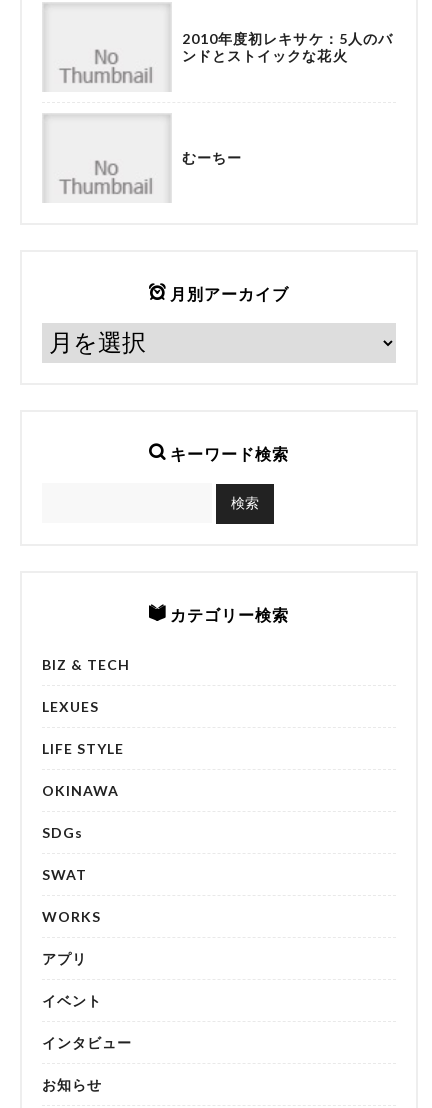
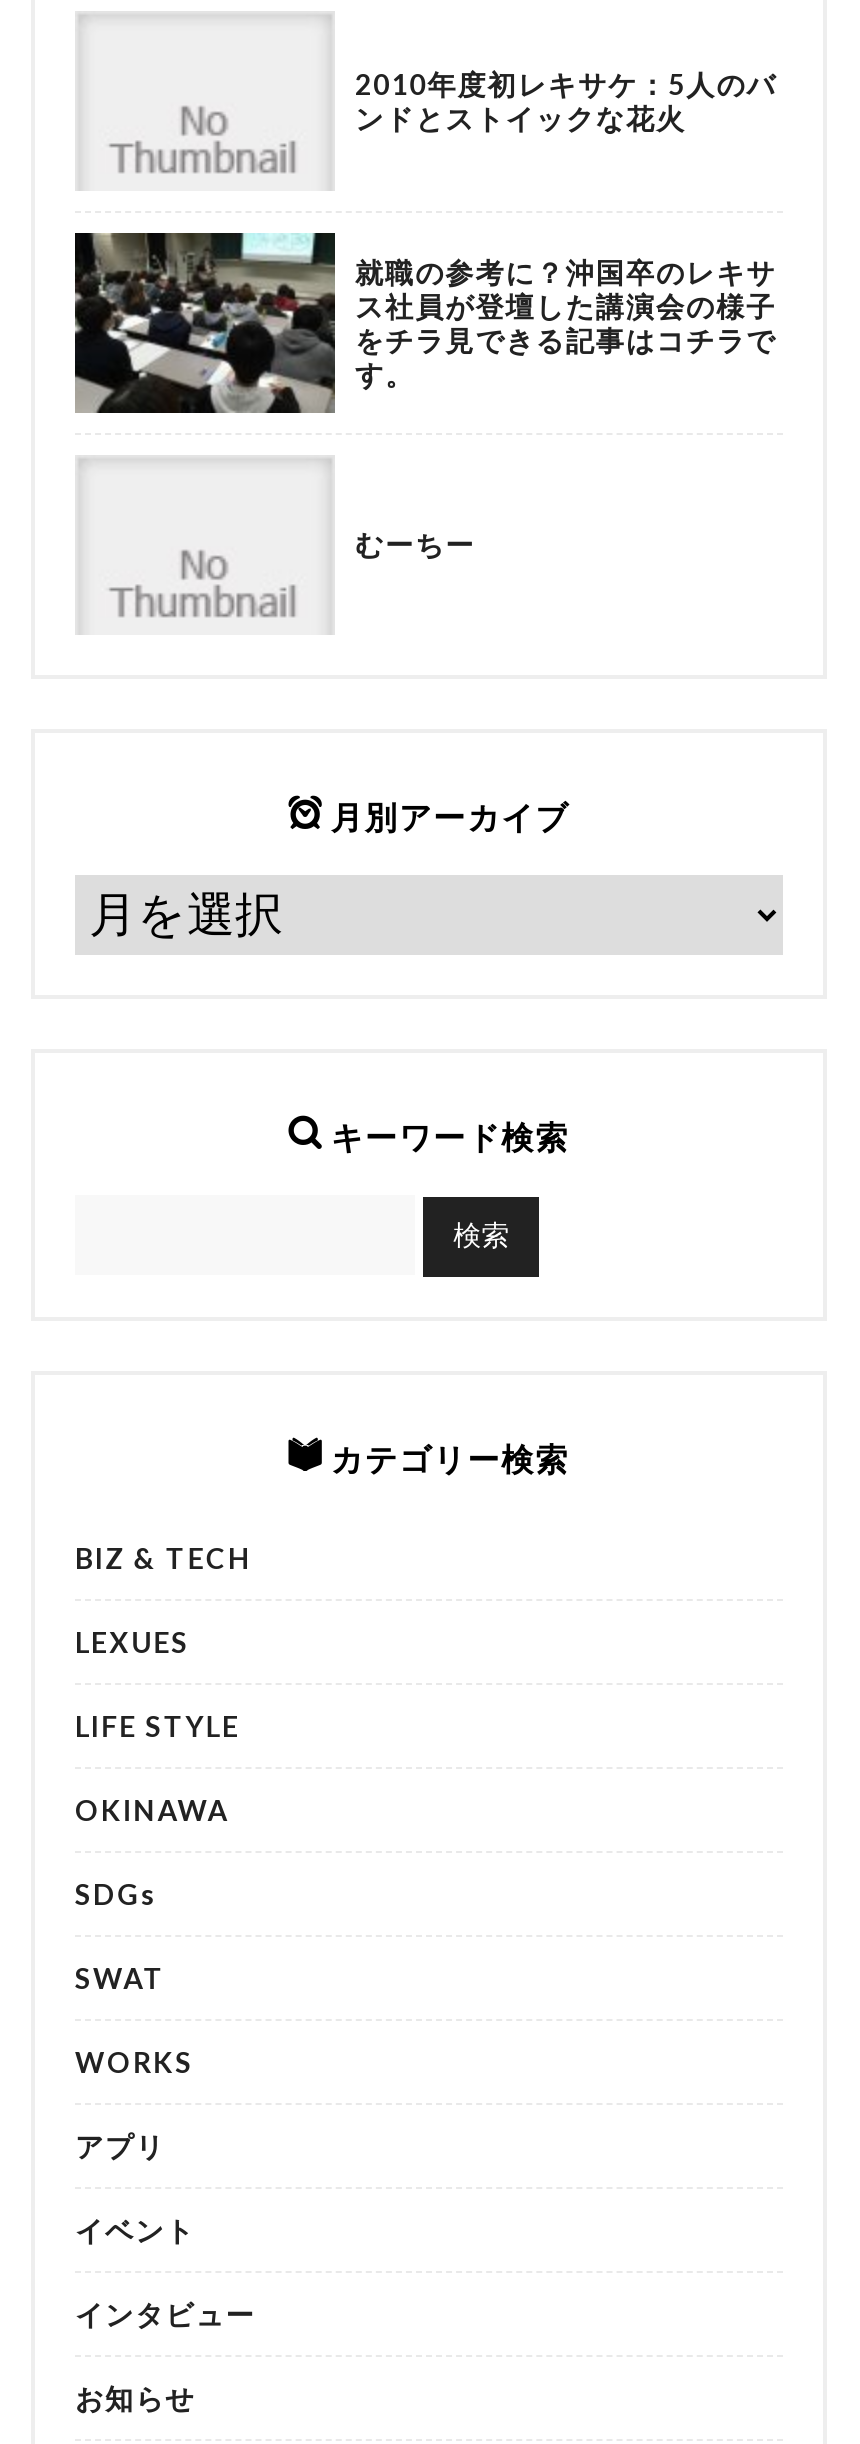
none -> [73,231,776,415] [image] | 就職の参考に？沖国卒のレキサ | ス社員が登壇した講演会の様子 | をチラ見できる記事はコチラで | す。

